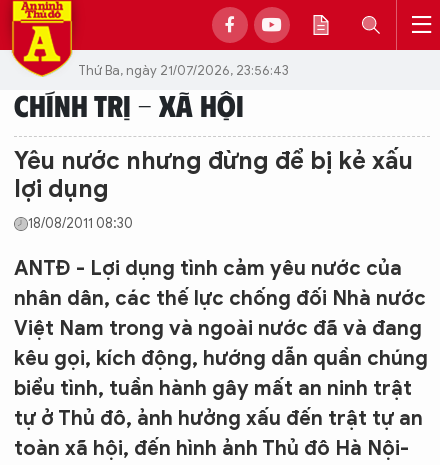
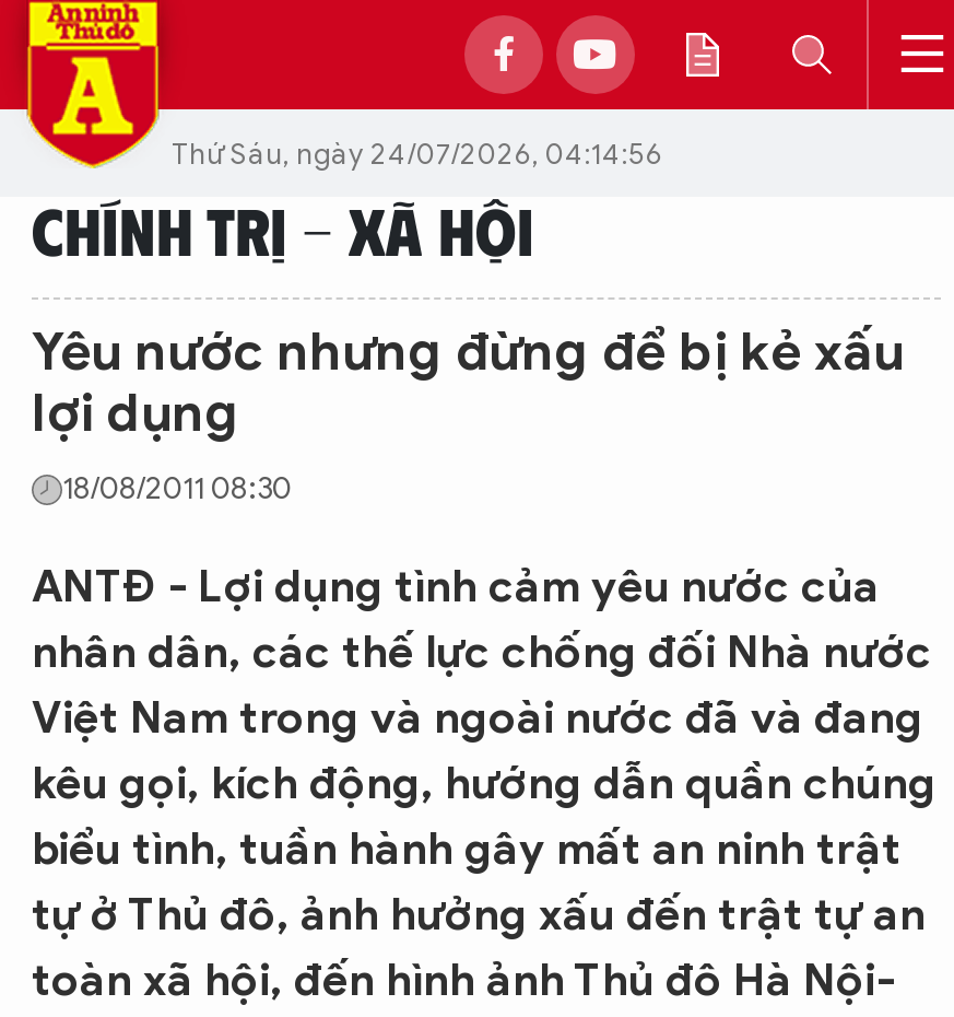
[78,61,289,78] Thứ Ba, ngày 21/07/2026, 23:56:43 -> [172,135,663,172] Thứ Sáu, ngày 24/07/2026, 04:14:56

